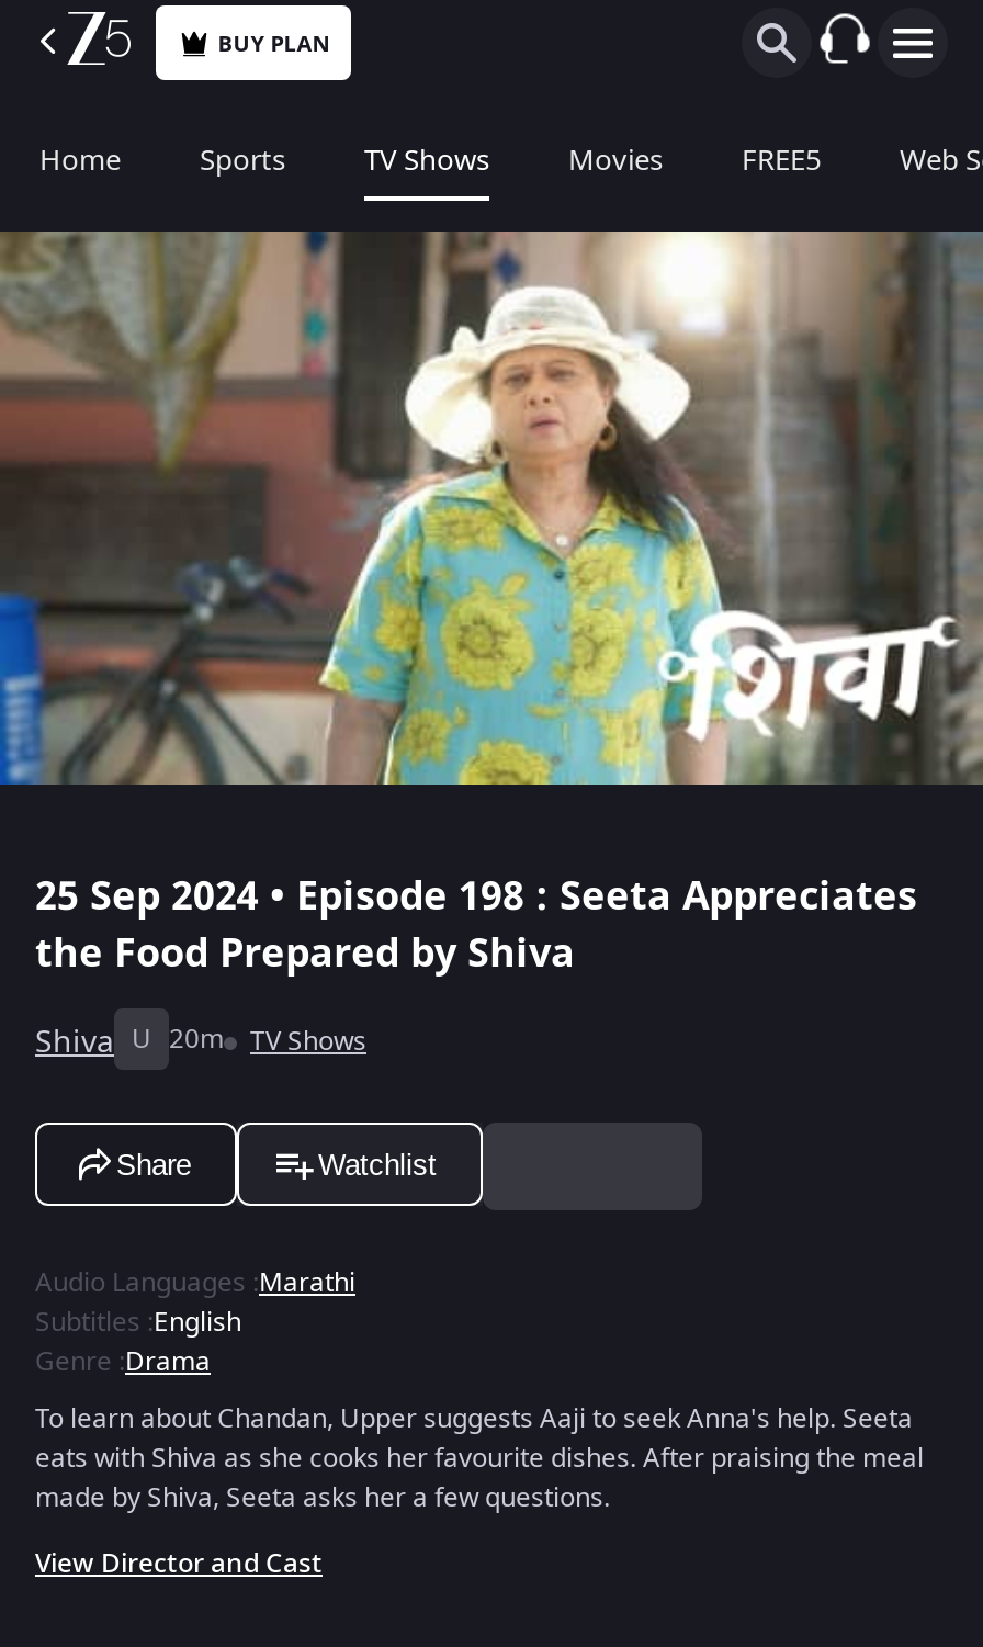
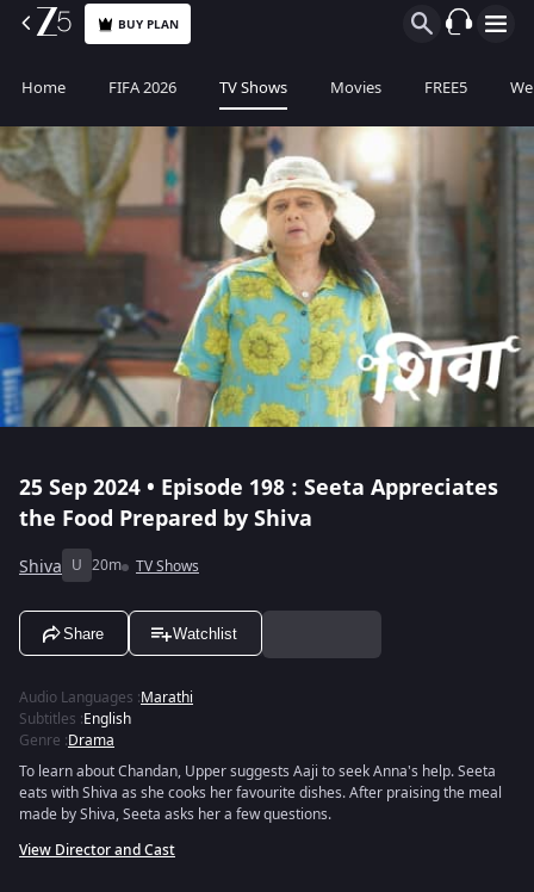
[200,139,285,181] Sports -> [108,76,176,99] FIFA 2026

